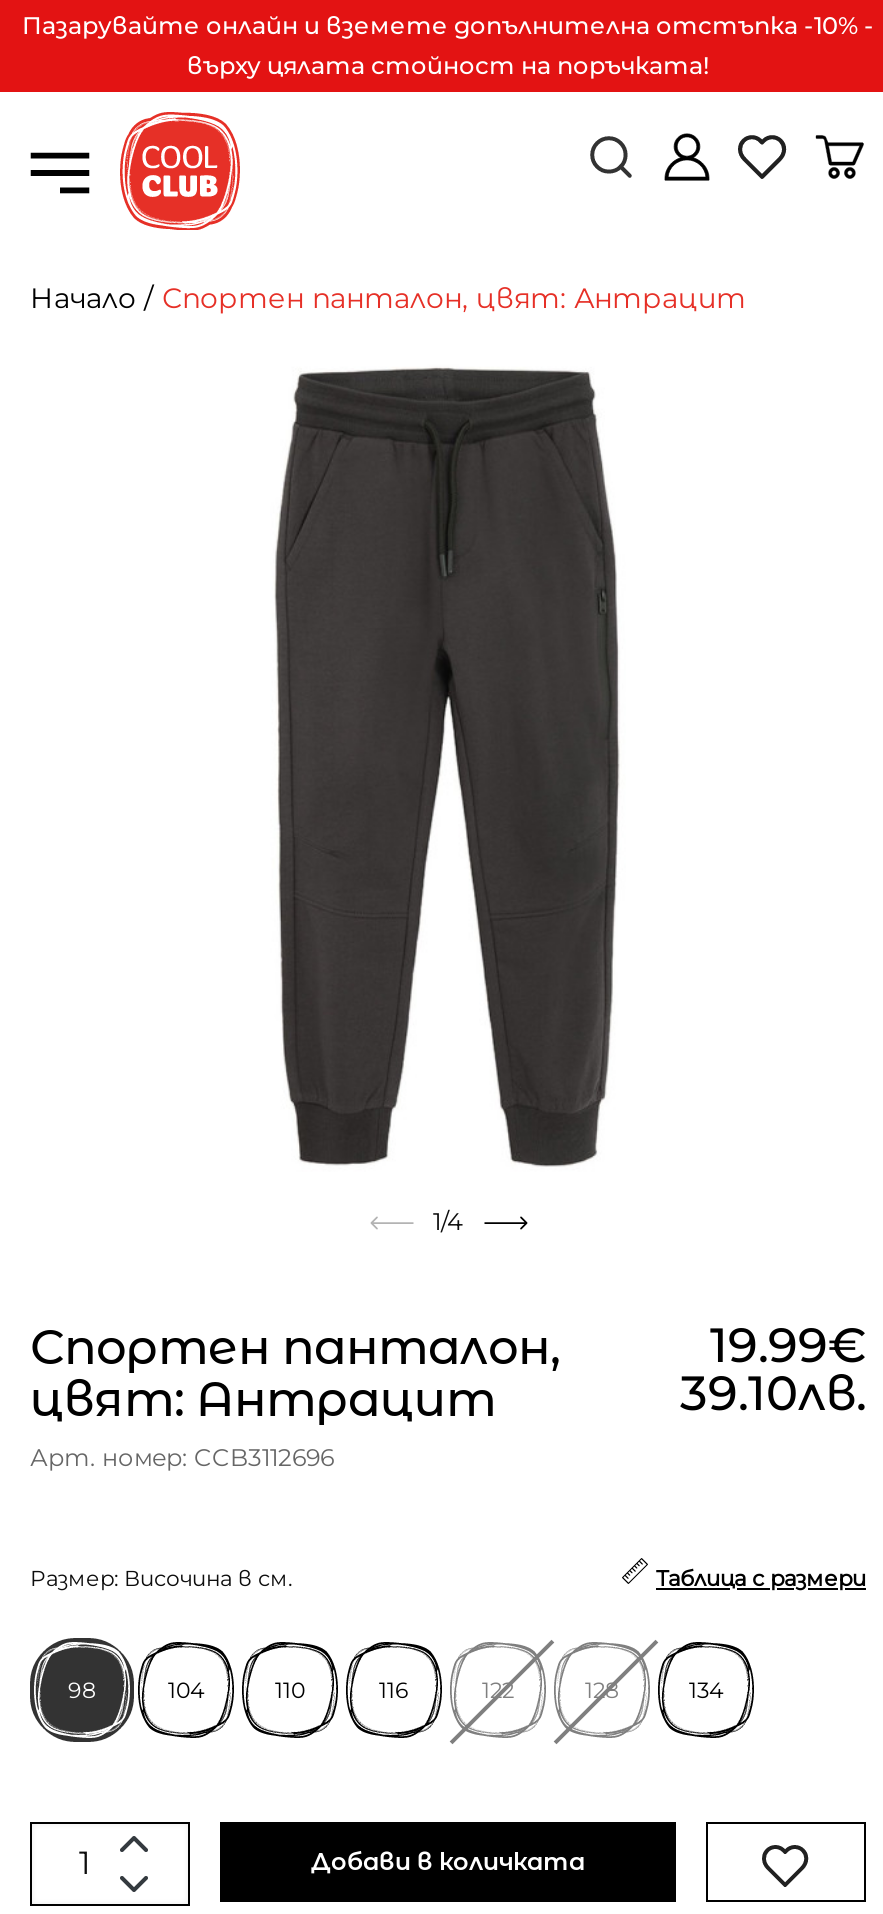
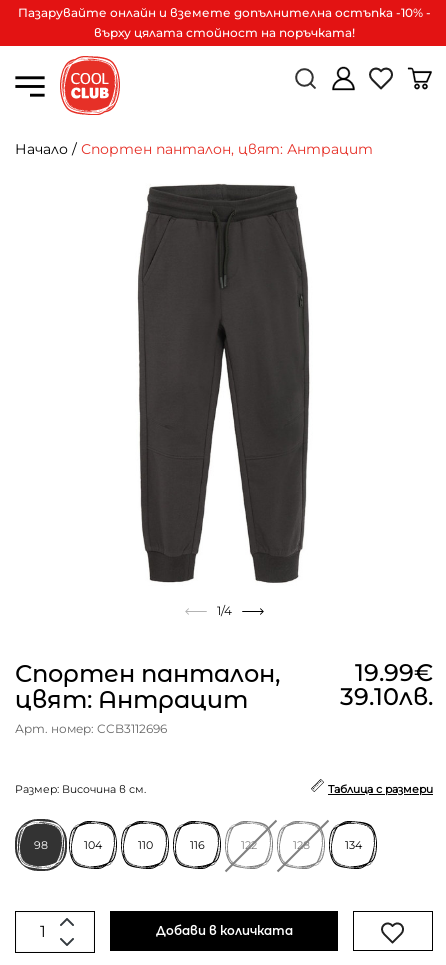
[22,10,874,40] Пазарувайте онлайн и вземете допълнителна отстъпка -10% - -> [17,5,430,20] Пазарувайте онлайн и вземете допълнителна остъпка -10% -

